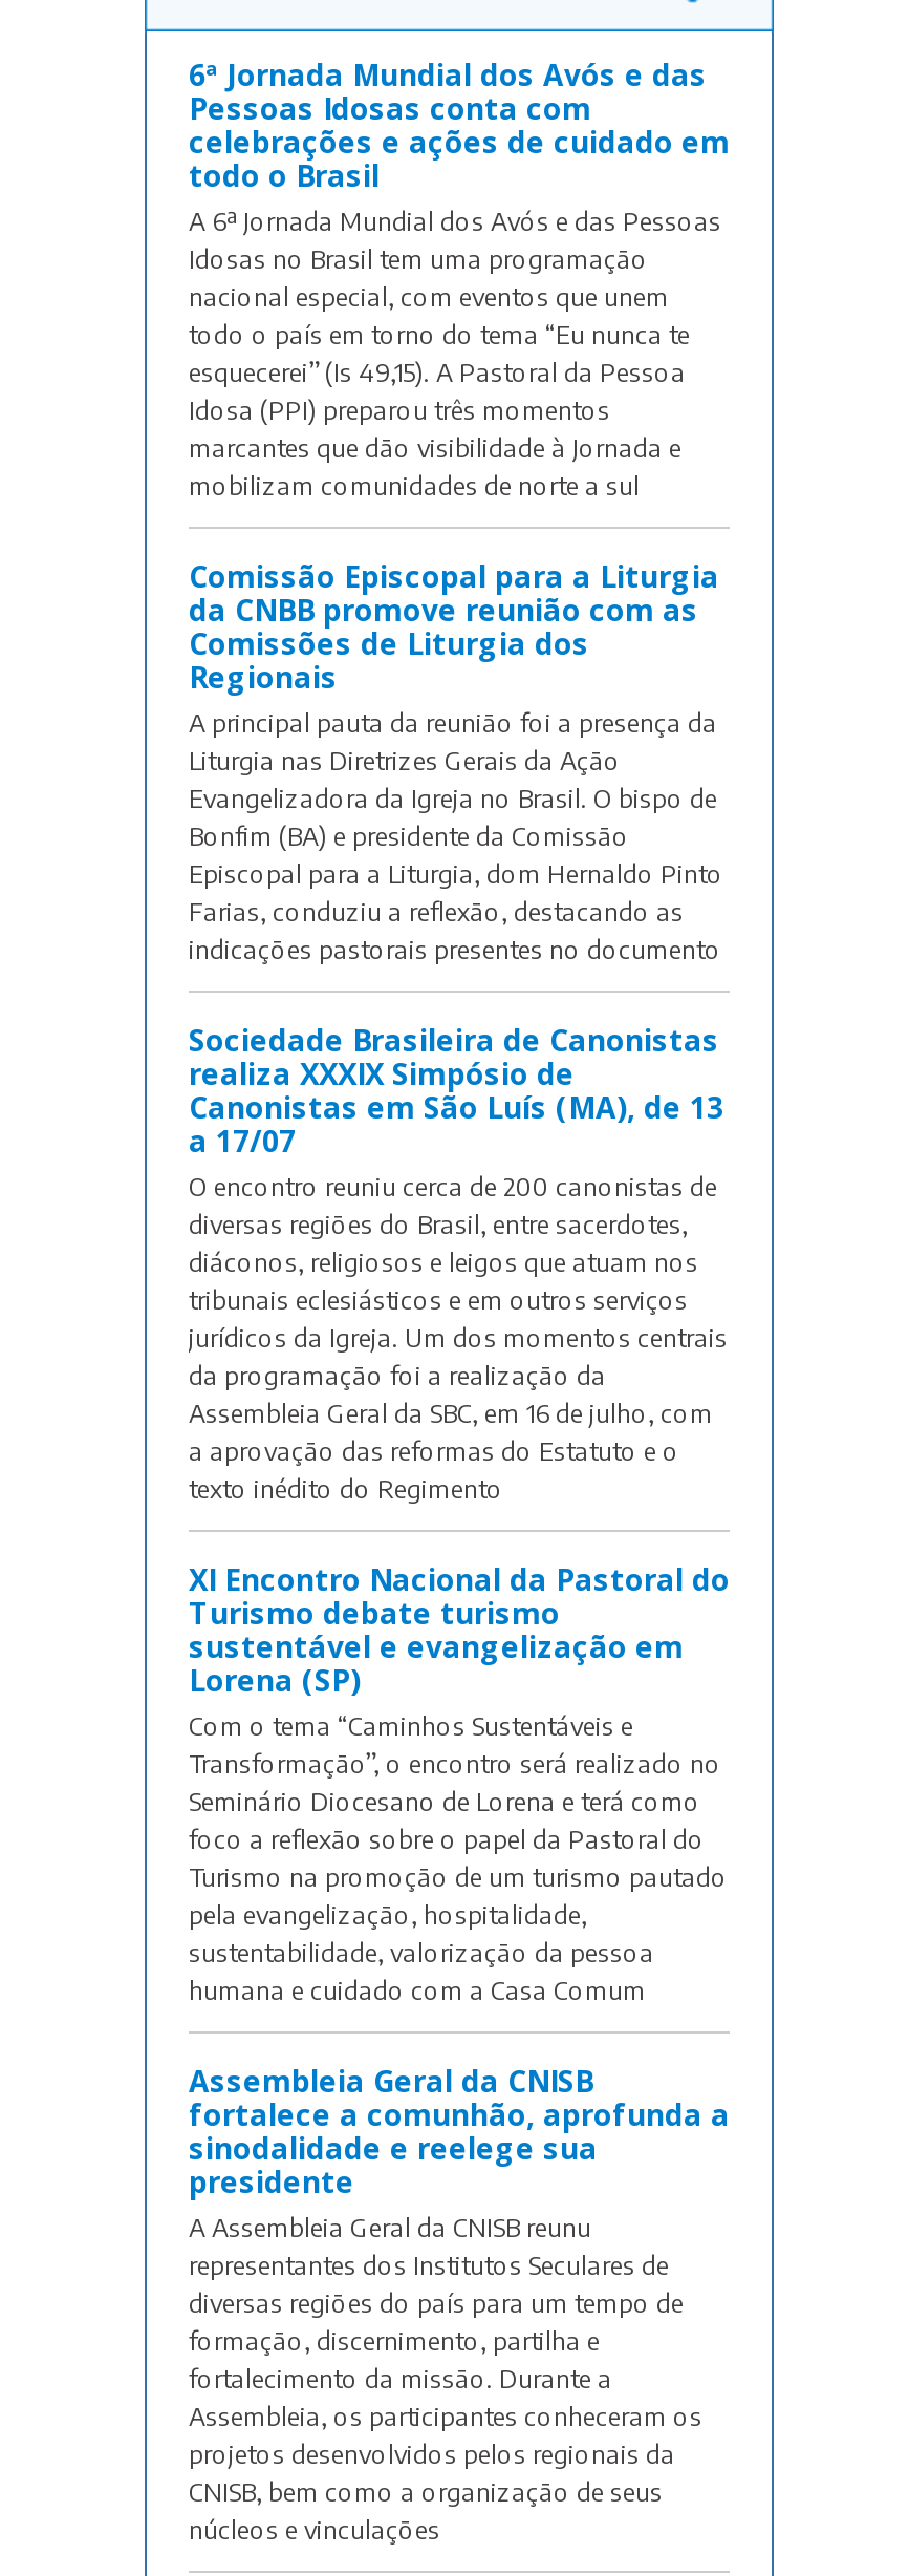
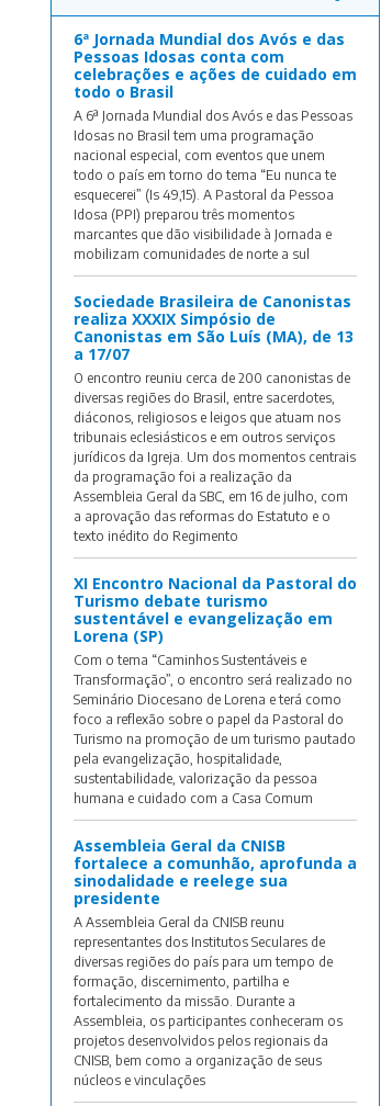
[189,556,723,965] Comissão Episcopal para a Liturgia | da CNBB promove reunião com as | Comissões de Liturgia dos | Regionais | A principal pauta da reunião foi a presença da | Liturgia nas Diretrizes Gerais da Ação | Evangelizadora da Igreja no Brasil. O bispo de | Bonfim (BA) e presidente da Comissão | Episcopal para a Liturgia, dom Hernaldo Pinto | Farias, conduziu a reflexão, destacando as | indicações pastorais presentes no documento -> none

